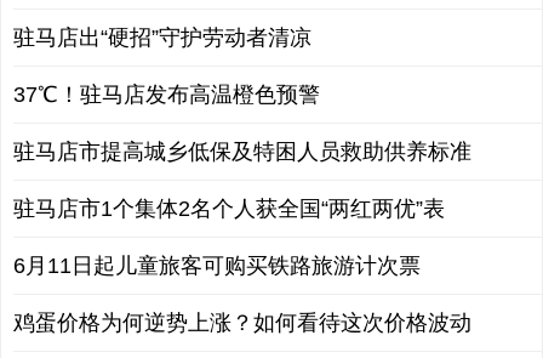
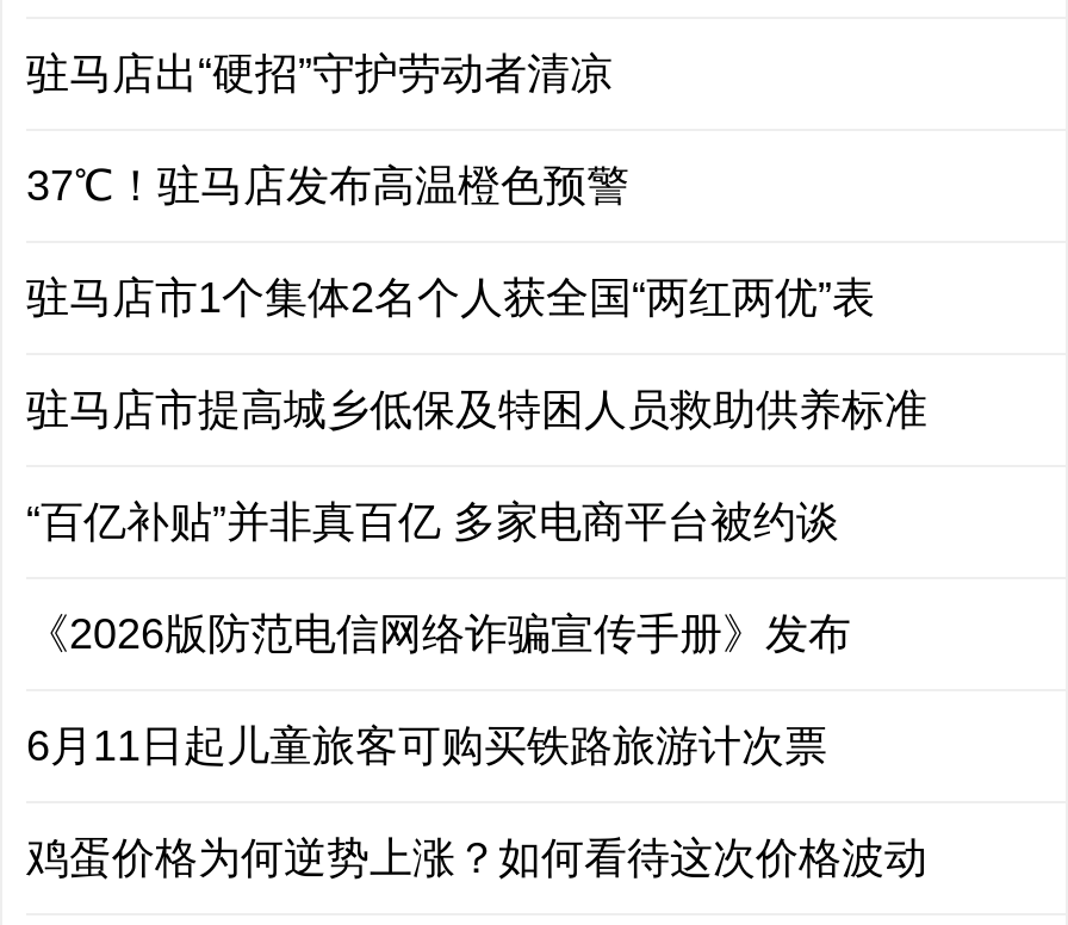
none -> [26,497,851,657] “百亿补贴”并非真百亿 多家电商平台被约谈 | 《2026版防范电信网络诈骗宣传手册》发布
moved [13,196,445,220] -> [26,273,875,321]: 驻马店市1个集体2名个人获全国“两红两优”表

